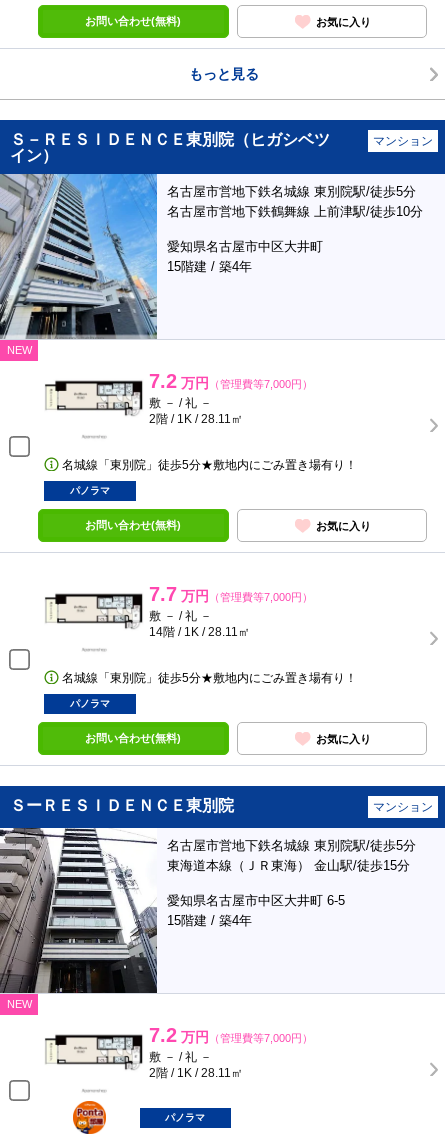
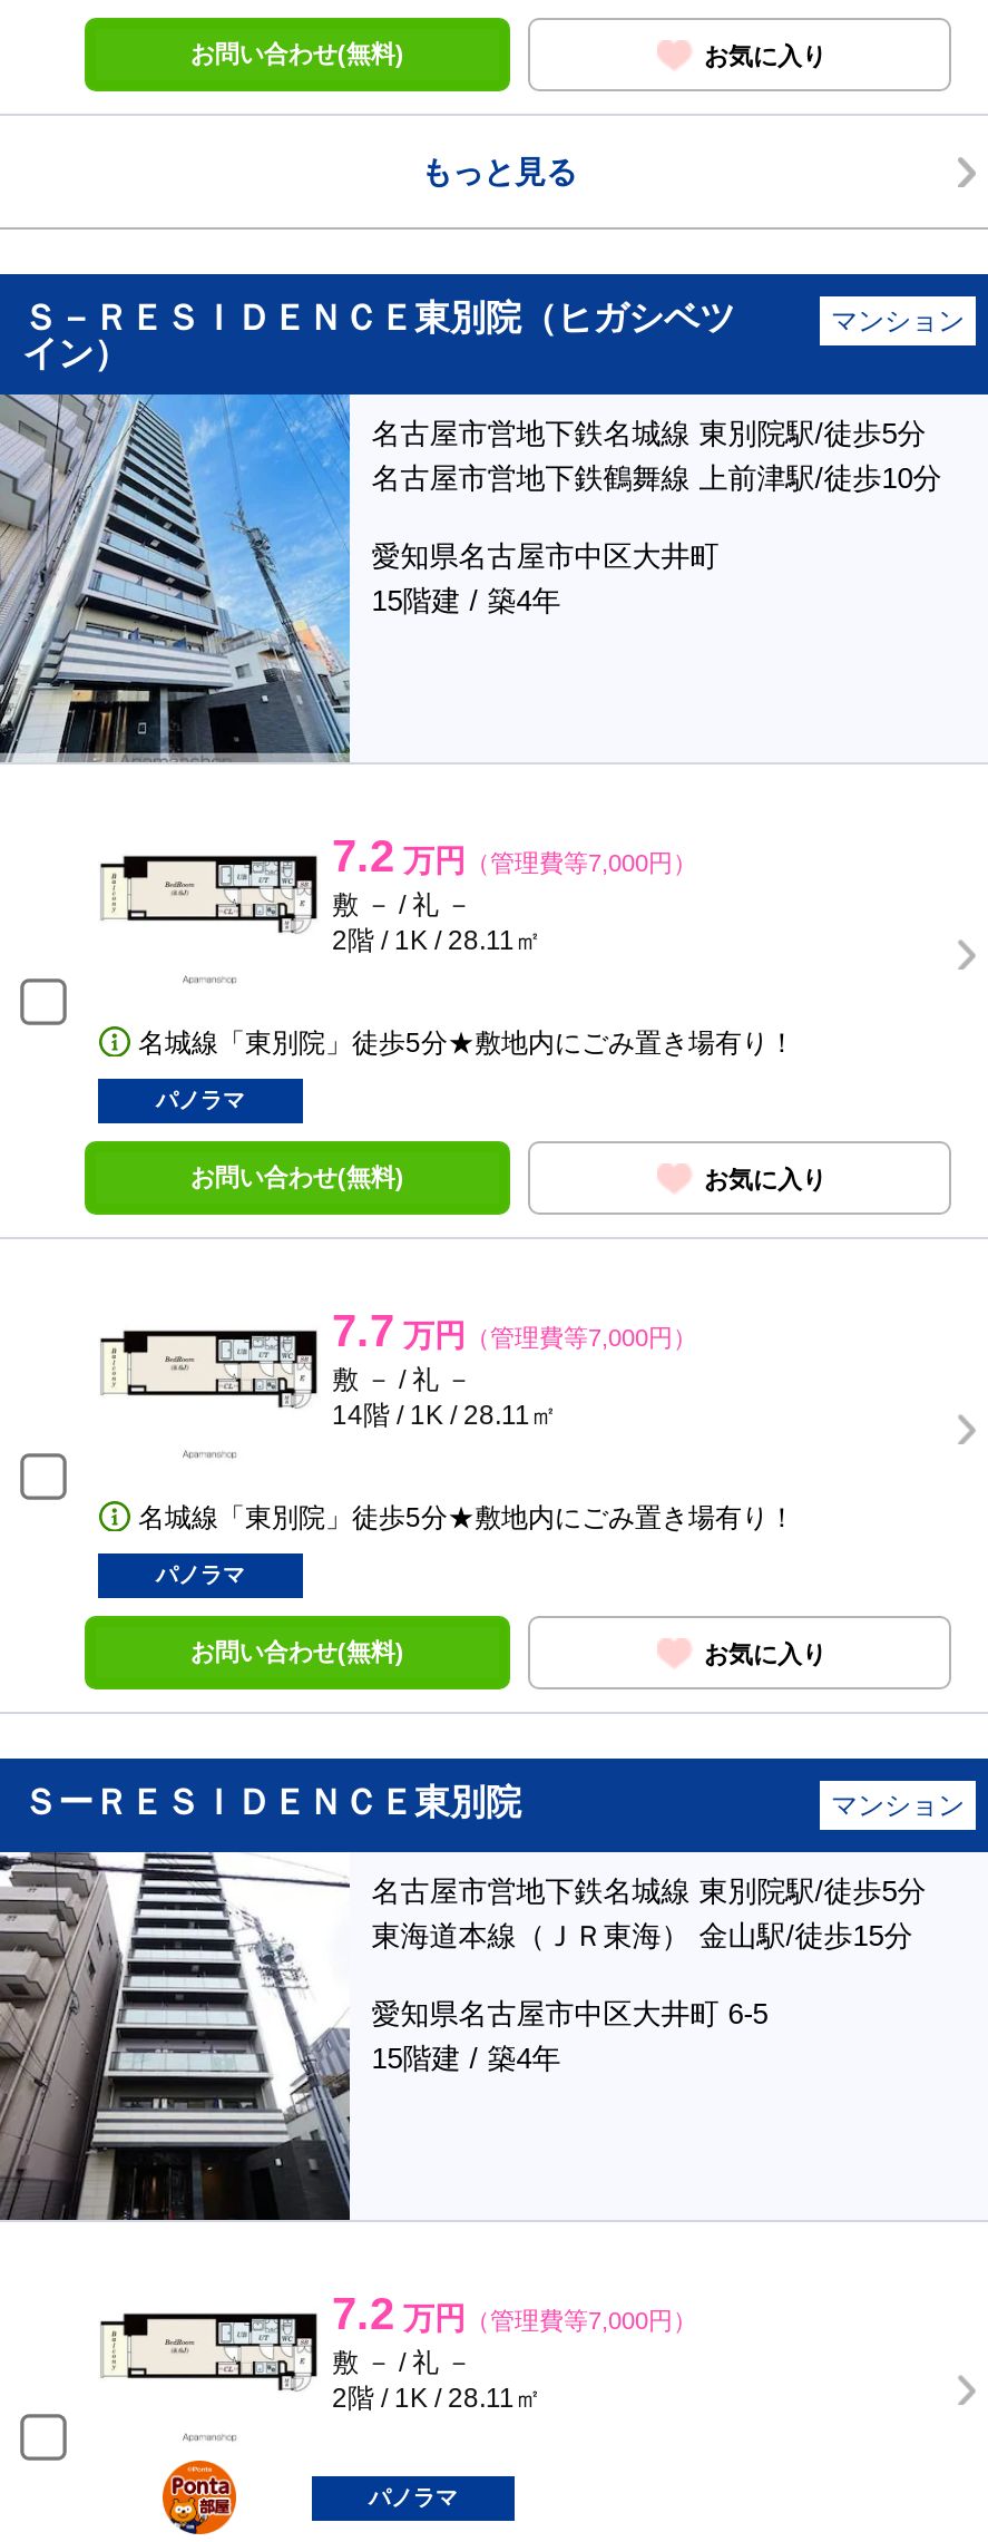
[6,344,31,356] NEW -> none
[6,998,31,1010] NEW -> none

